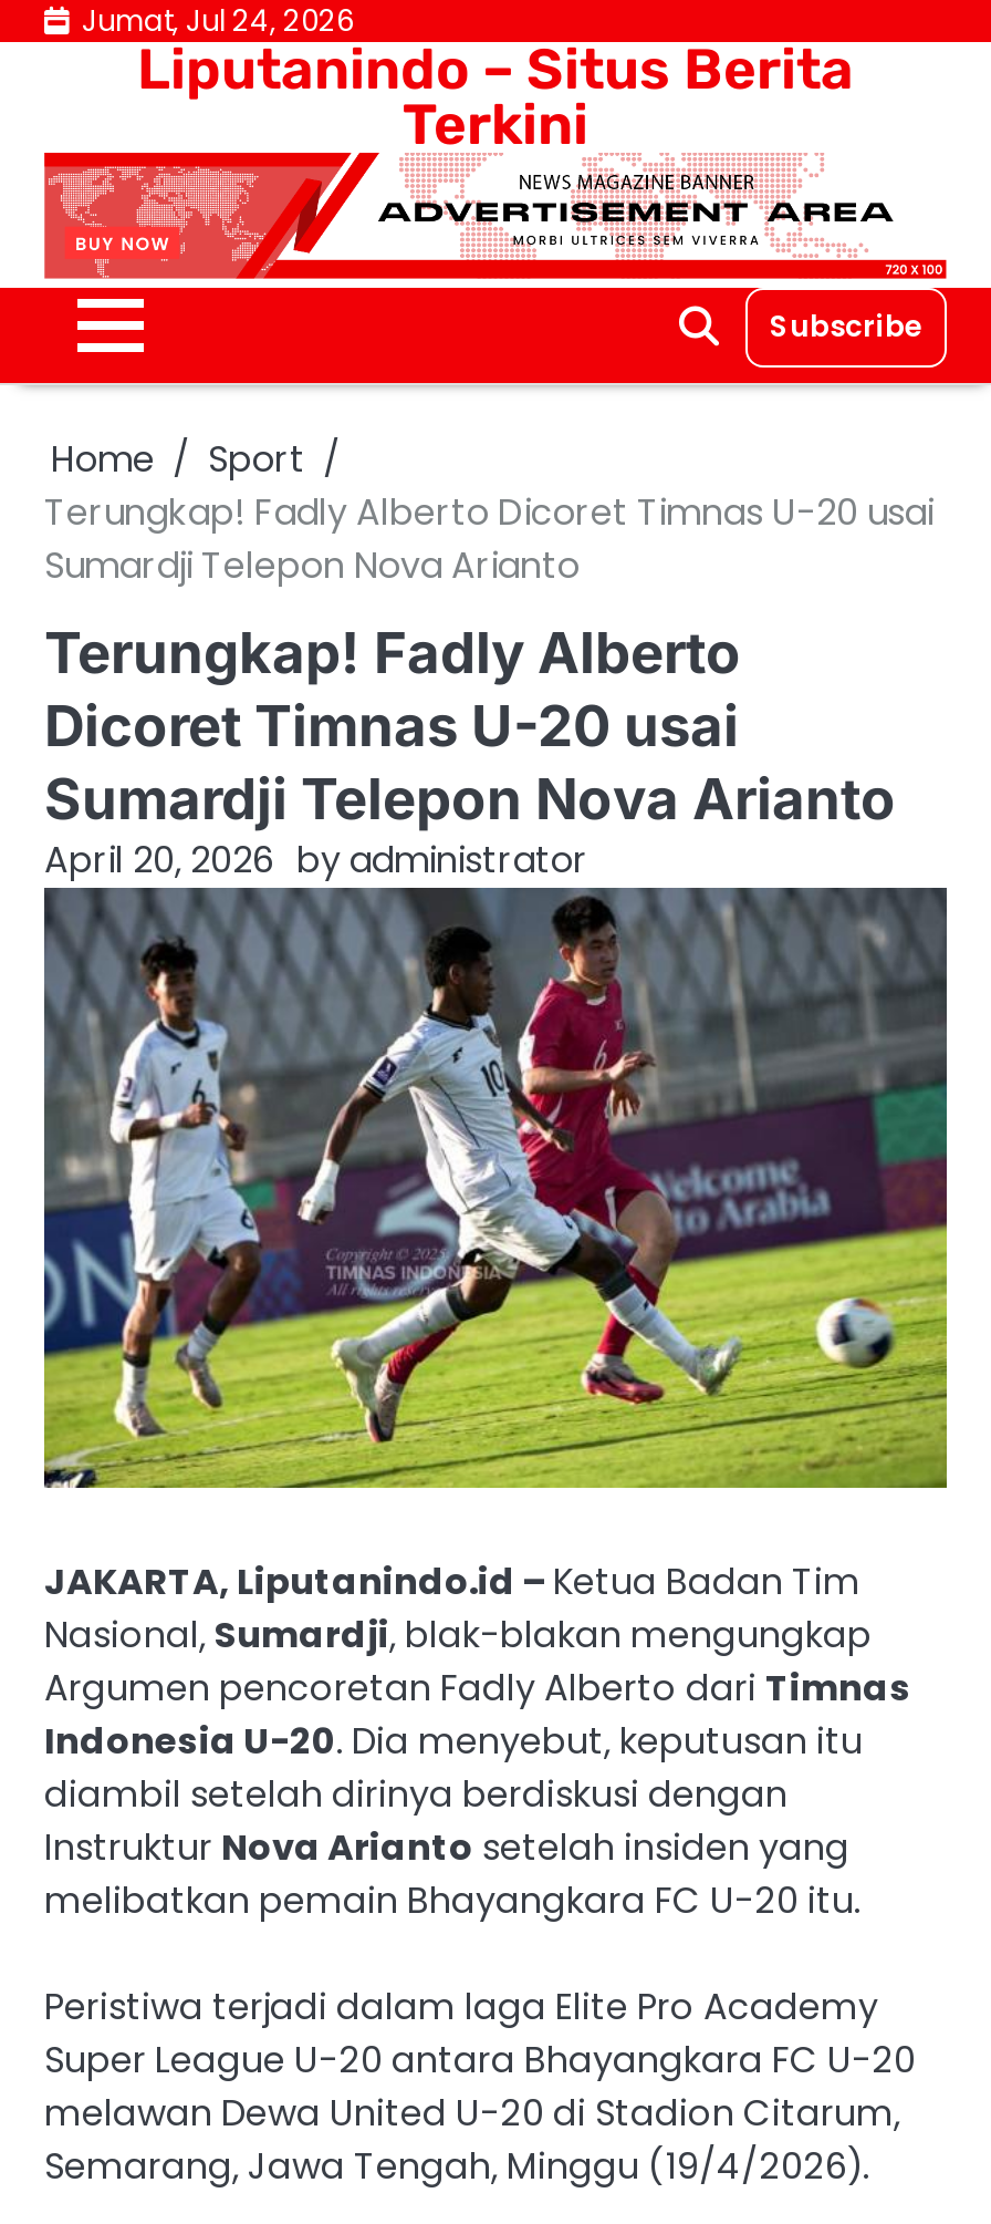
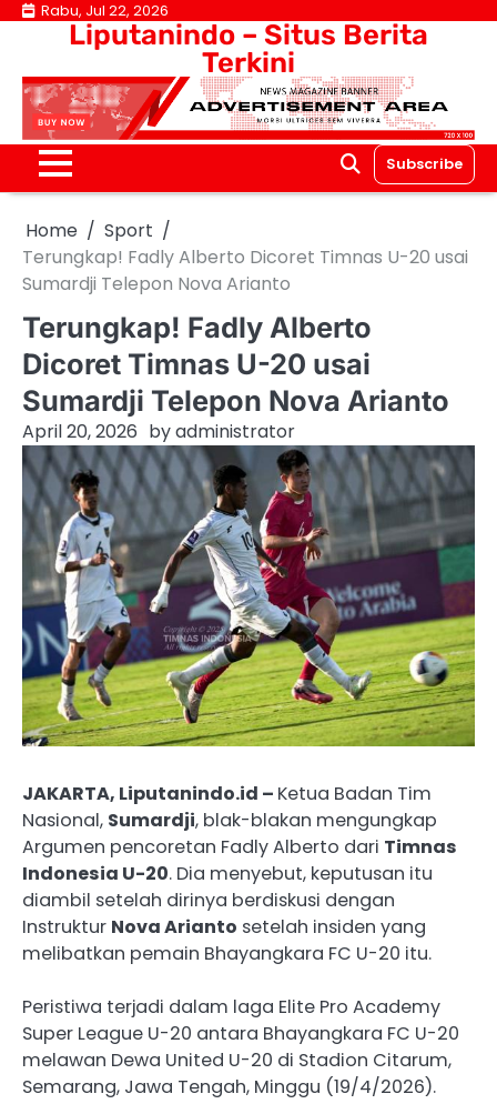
[82,0,354,42] Jumat, Jul 24, 2026 -> [41,0,169,21] Rabu, Jul 22, 2026

